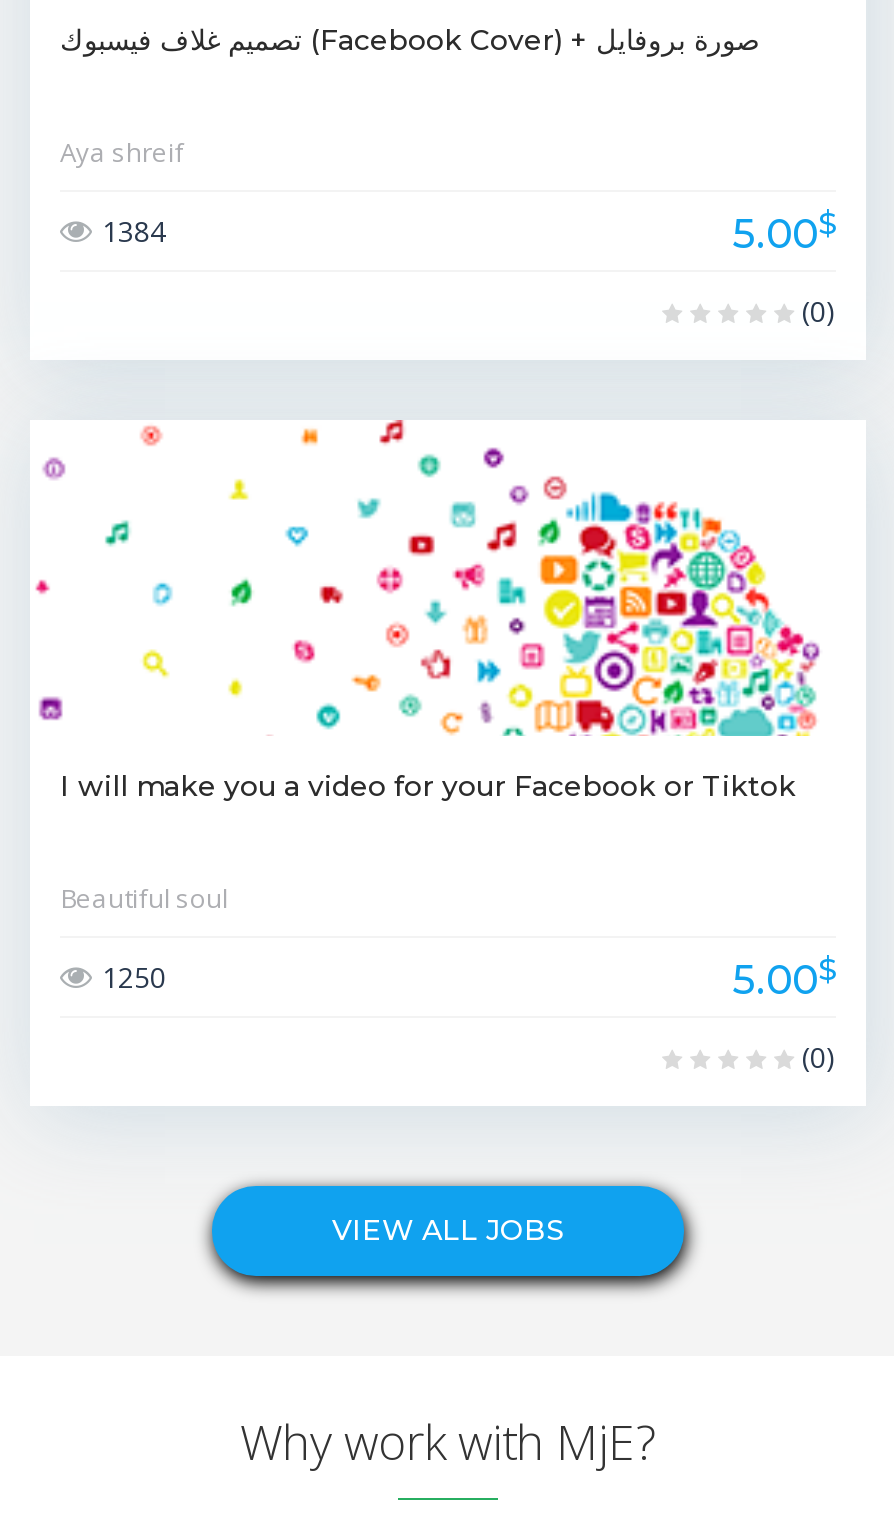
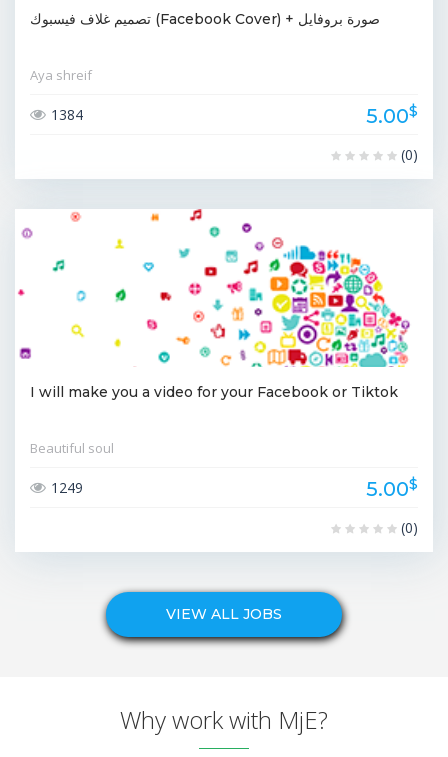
[102,958,166,996] 1250 -> [51,478,83,497] 1249

